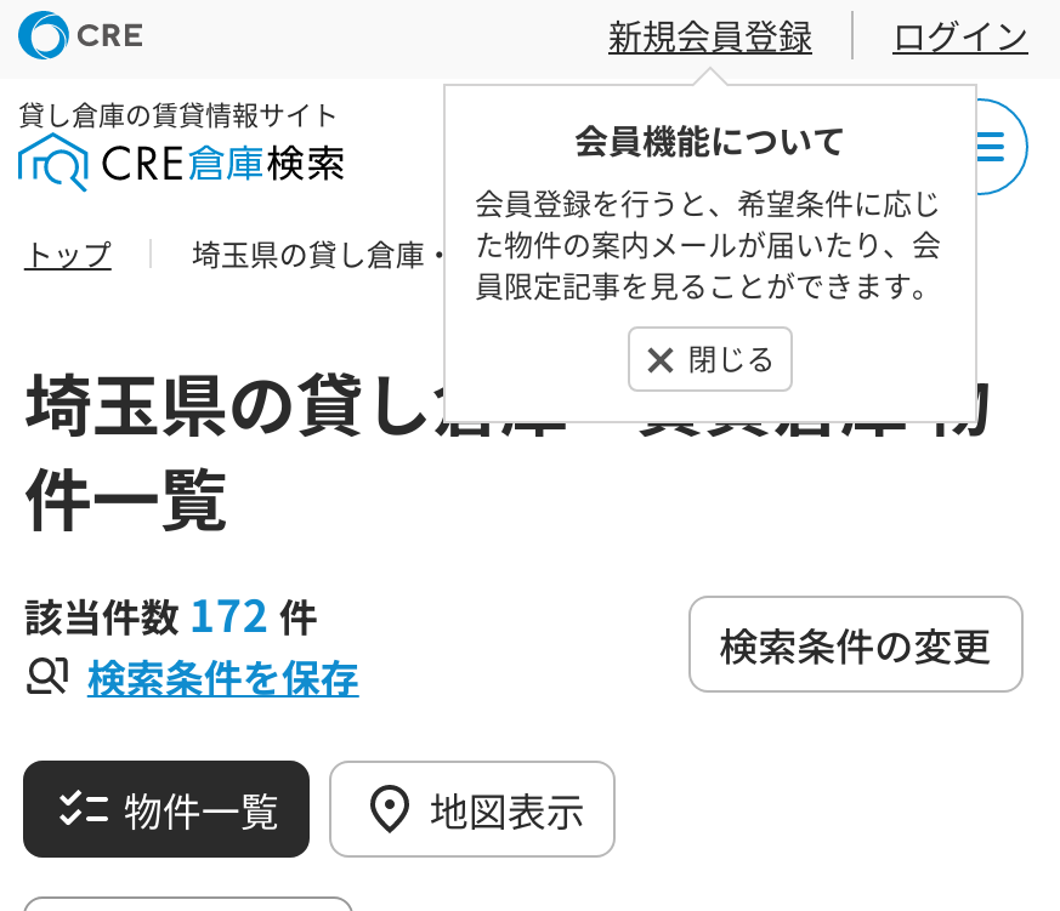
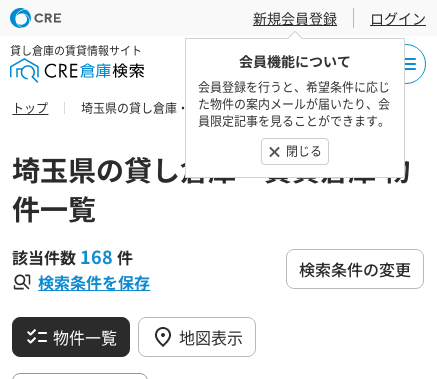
[24,581,318,644] 該当件数172件 -> [12,243,133,269] 該当件数168件

